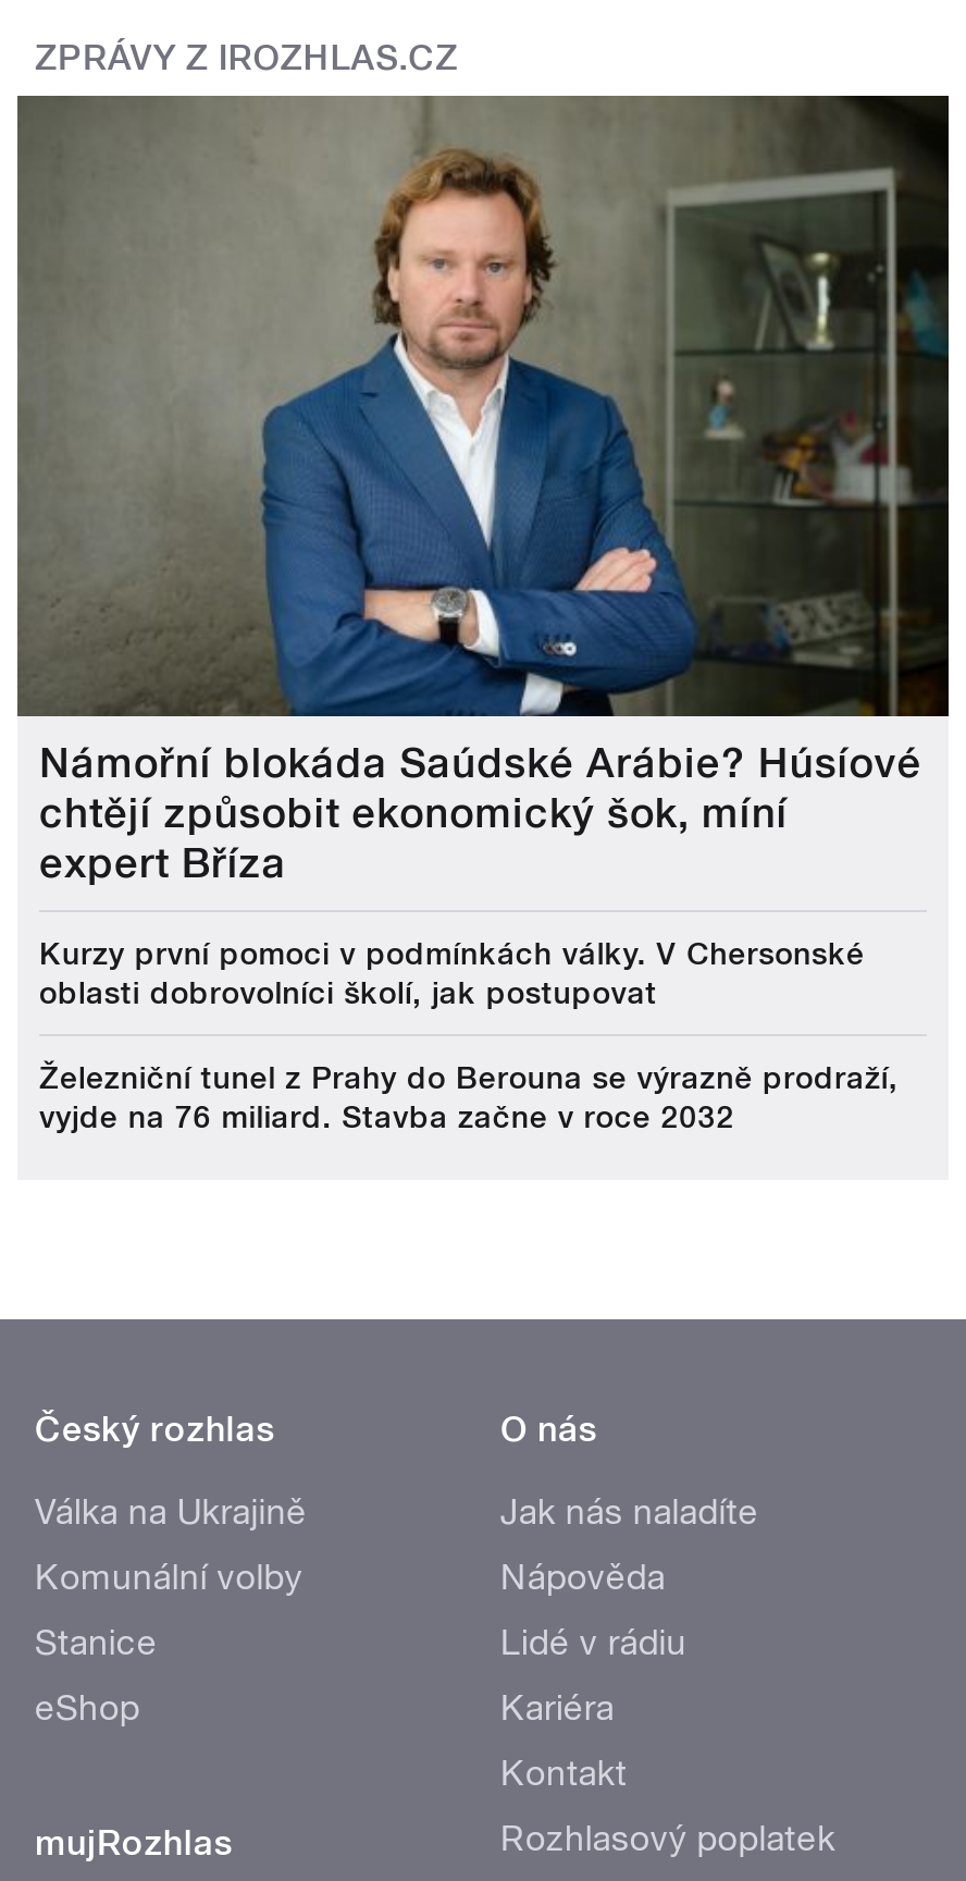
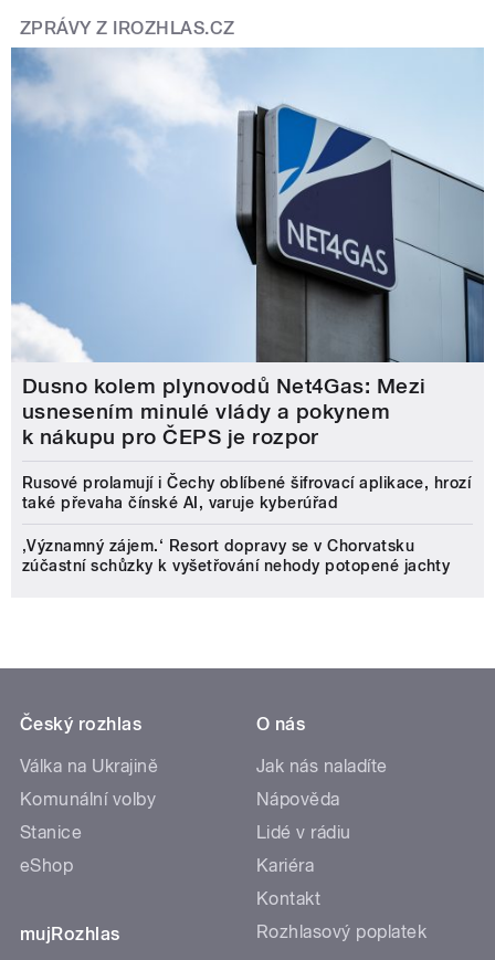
[15,94,951,889] [image] | Námořní blokáda Saúdské Arábie? Húsíové | chtějí způsobit ekonomický šok, míní | expert Bříza -> [10,46,485,450] [image] | Dusno kolem plynovodů Net4Gas: Mezi | usnesením minulé vlády a pokynem | k nákupu pro ČEPS je rozpor
[39,937,865,1011] Kurzy první pomoci v podmínkách války. V Chersonské | oblasti dobrovolníci školí, jak postupovat -> [22,474,471,512] Rusové prolamují i Čechy oblíbené šifrovací aplikace, hrozí | také převaha čínské AI, varuje kyberúřad
[39,1061,898,1135] Železniční tunel z Prahy do Berouna se výrazně prodraží, | vyjde na 76 miliard. Stavba začne v roce 2032 -> [22,537,450,575] ‚Významný zájem.‘ Resort dopravy se v Chorvatsku | zúčastní schůzky k vyšetřování nehody potopené jachty

